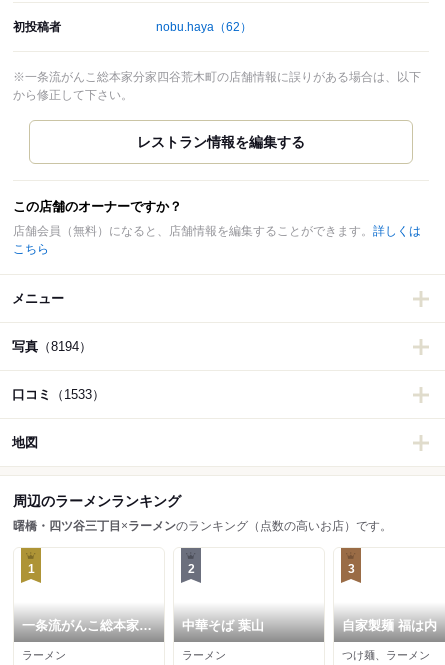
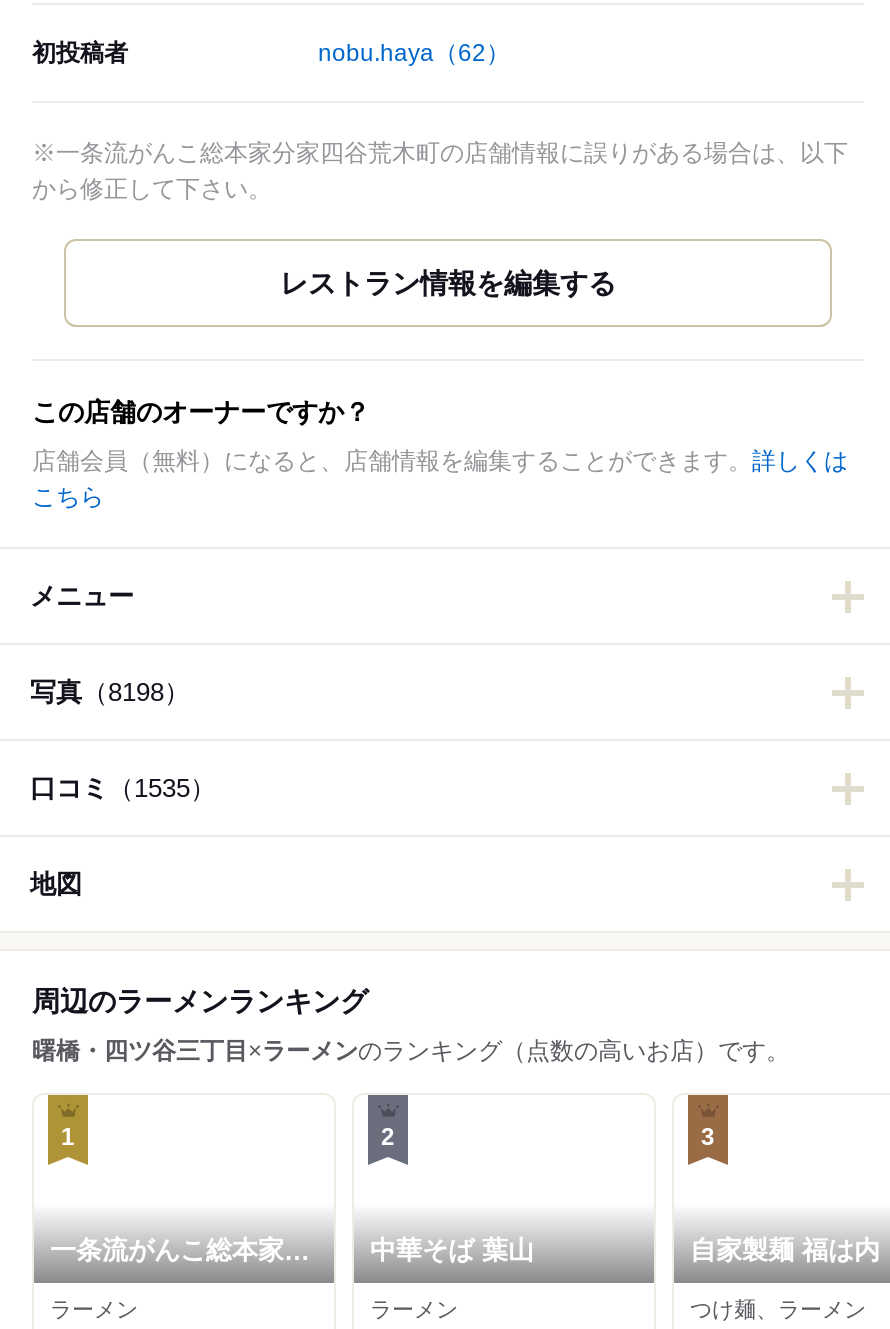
[12,339,92,354] 写真（8194） -> [30,678,190,708] 写真（8198）
[12,387,105,402] 口コミ（1533） -> [30,774,216,804] 口コミ（1535）

